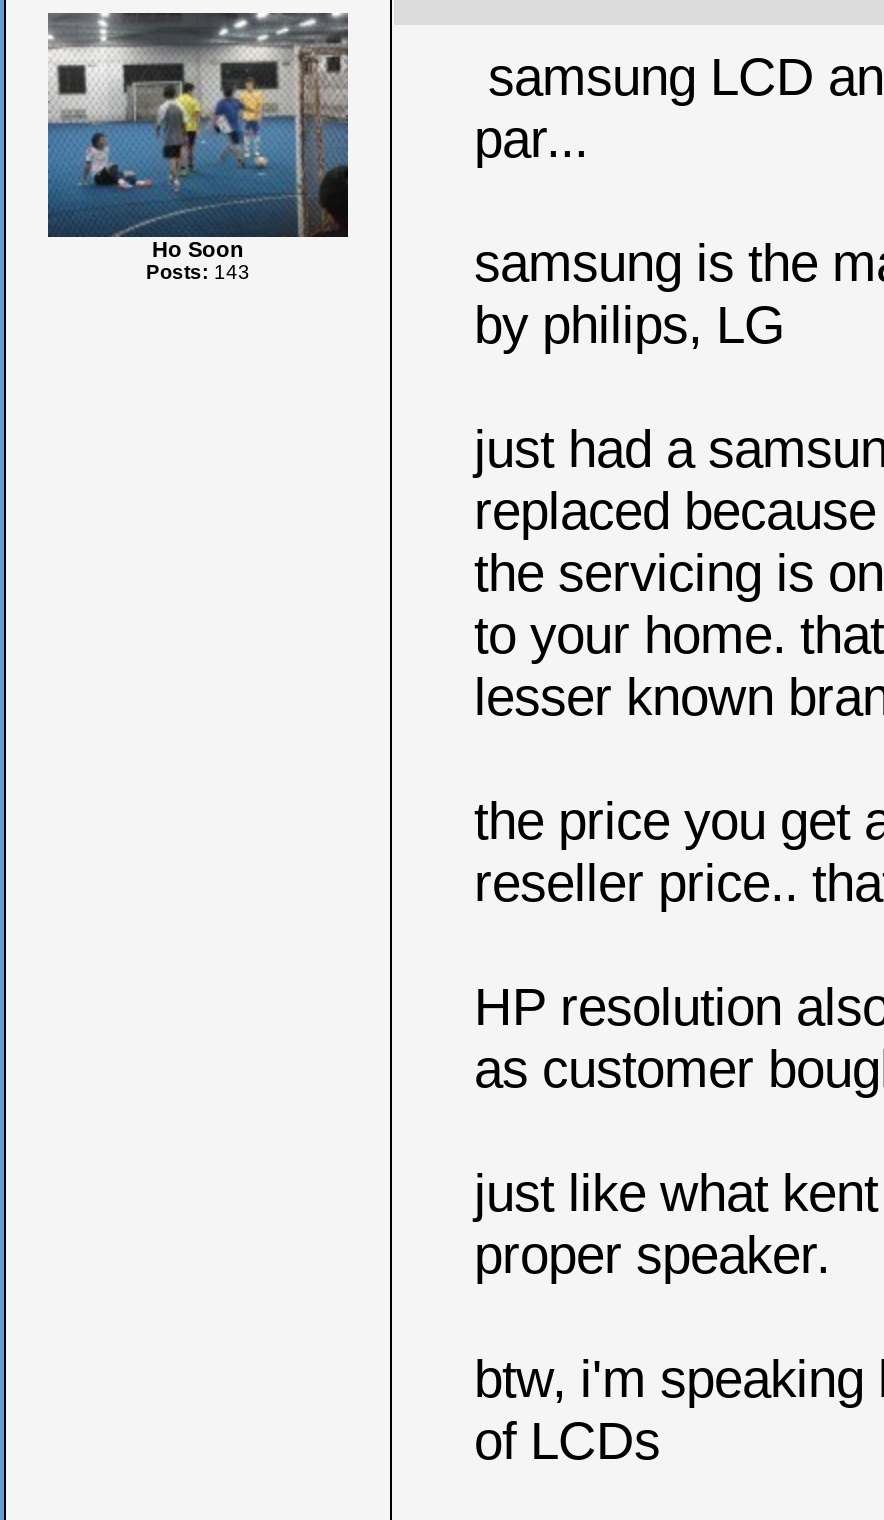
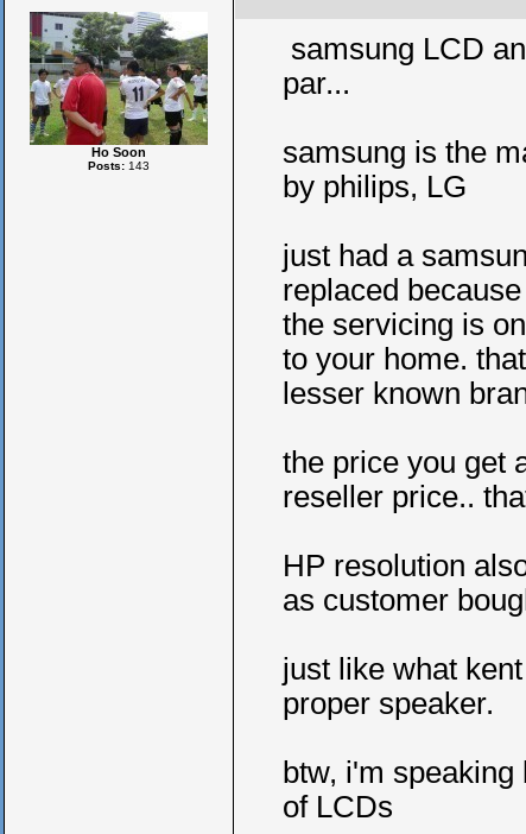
[46,11,350,239] [image] -> [28,11,209,146] [image]

